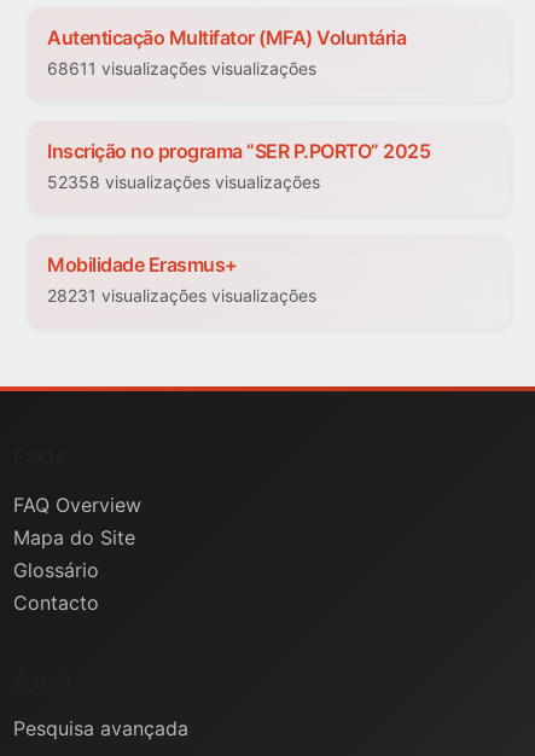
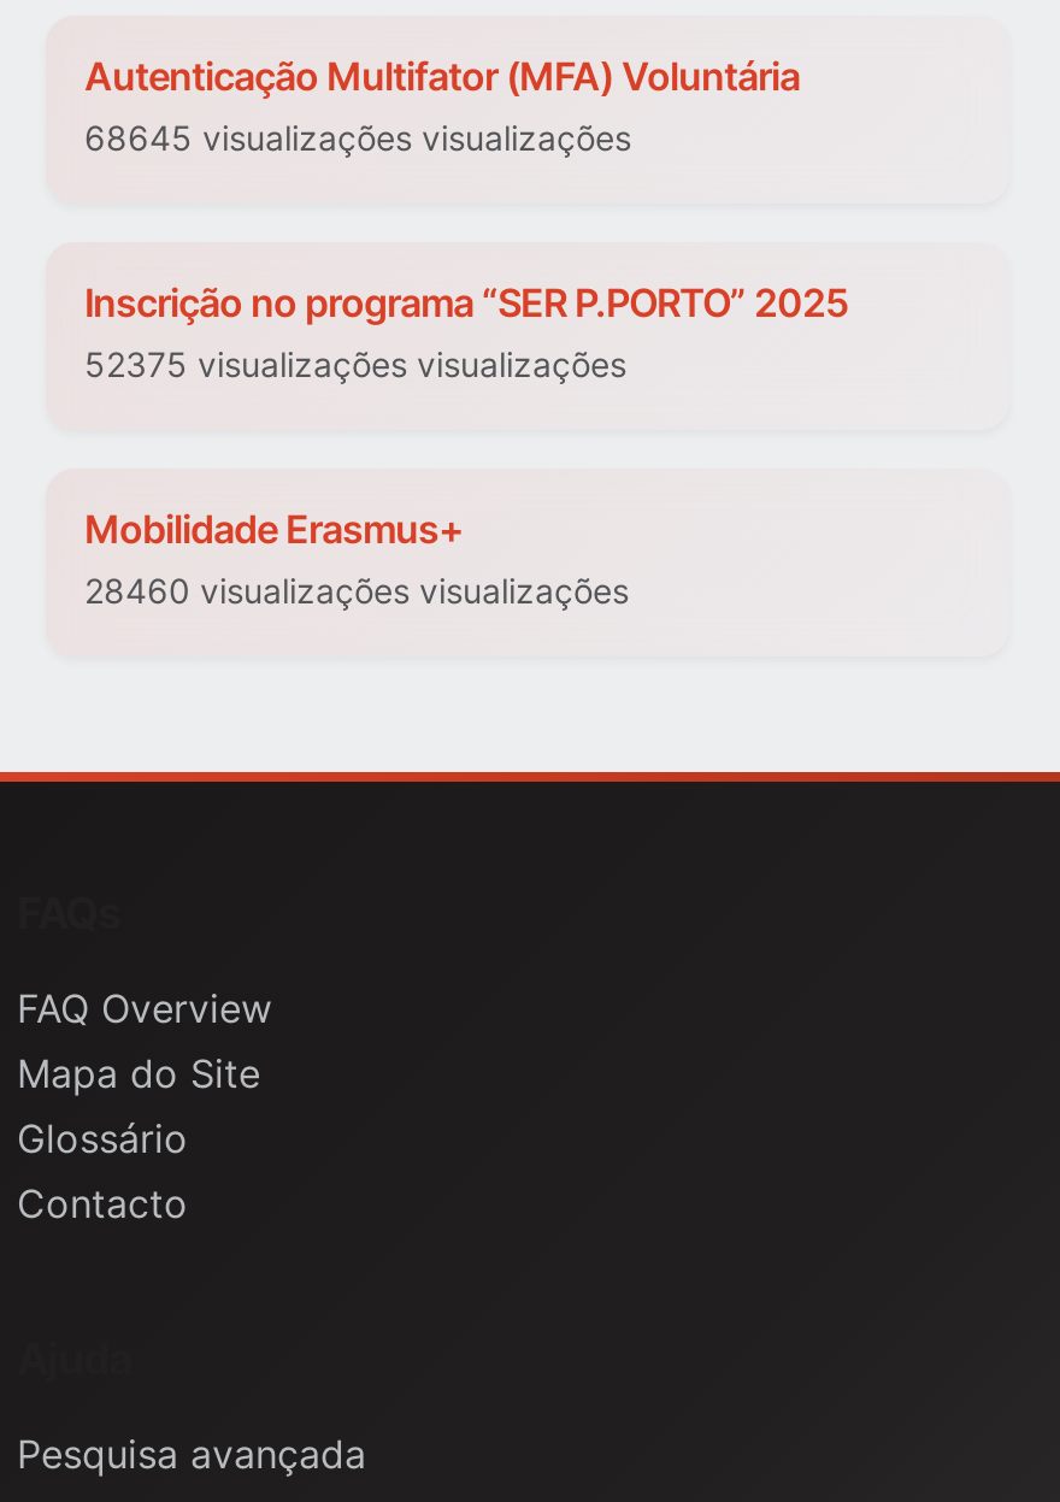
[47,59,316,79] 68611 visualizações visualizações -> [84,118,631,159] 68645 visualizações visualizações
[47,172,320,193] 52358 visualizações visualizações -> [84,344,626,385] 52375 visualizações visualizações
[47,286,316,306] 28231 visualizações visualizações -> [84,571,629,612] 28460 visualizações visualizações

